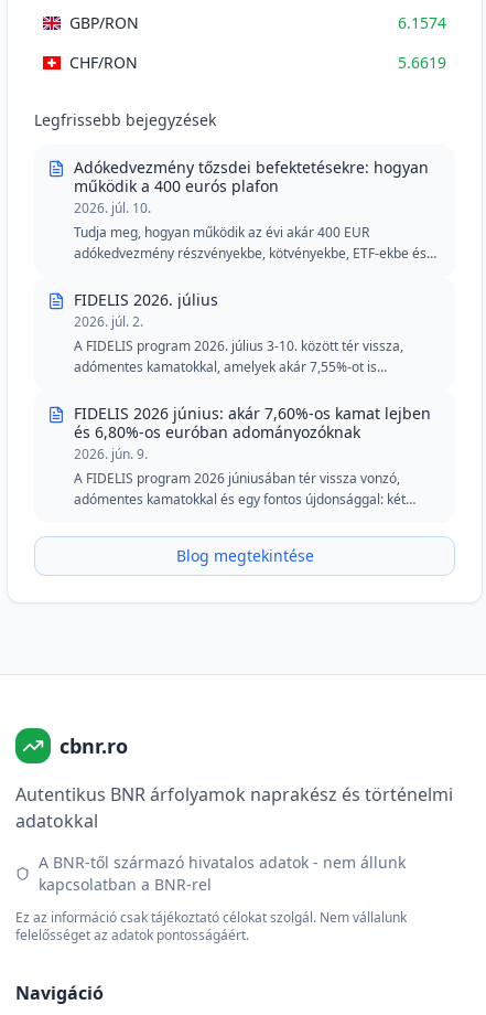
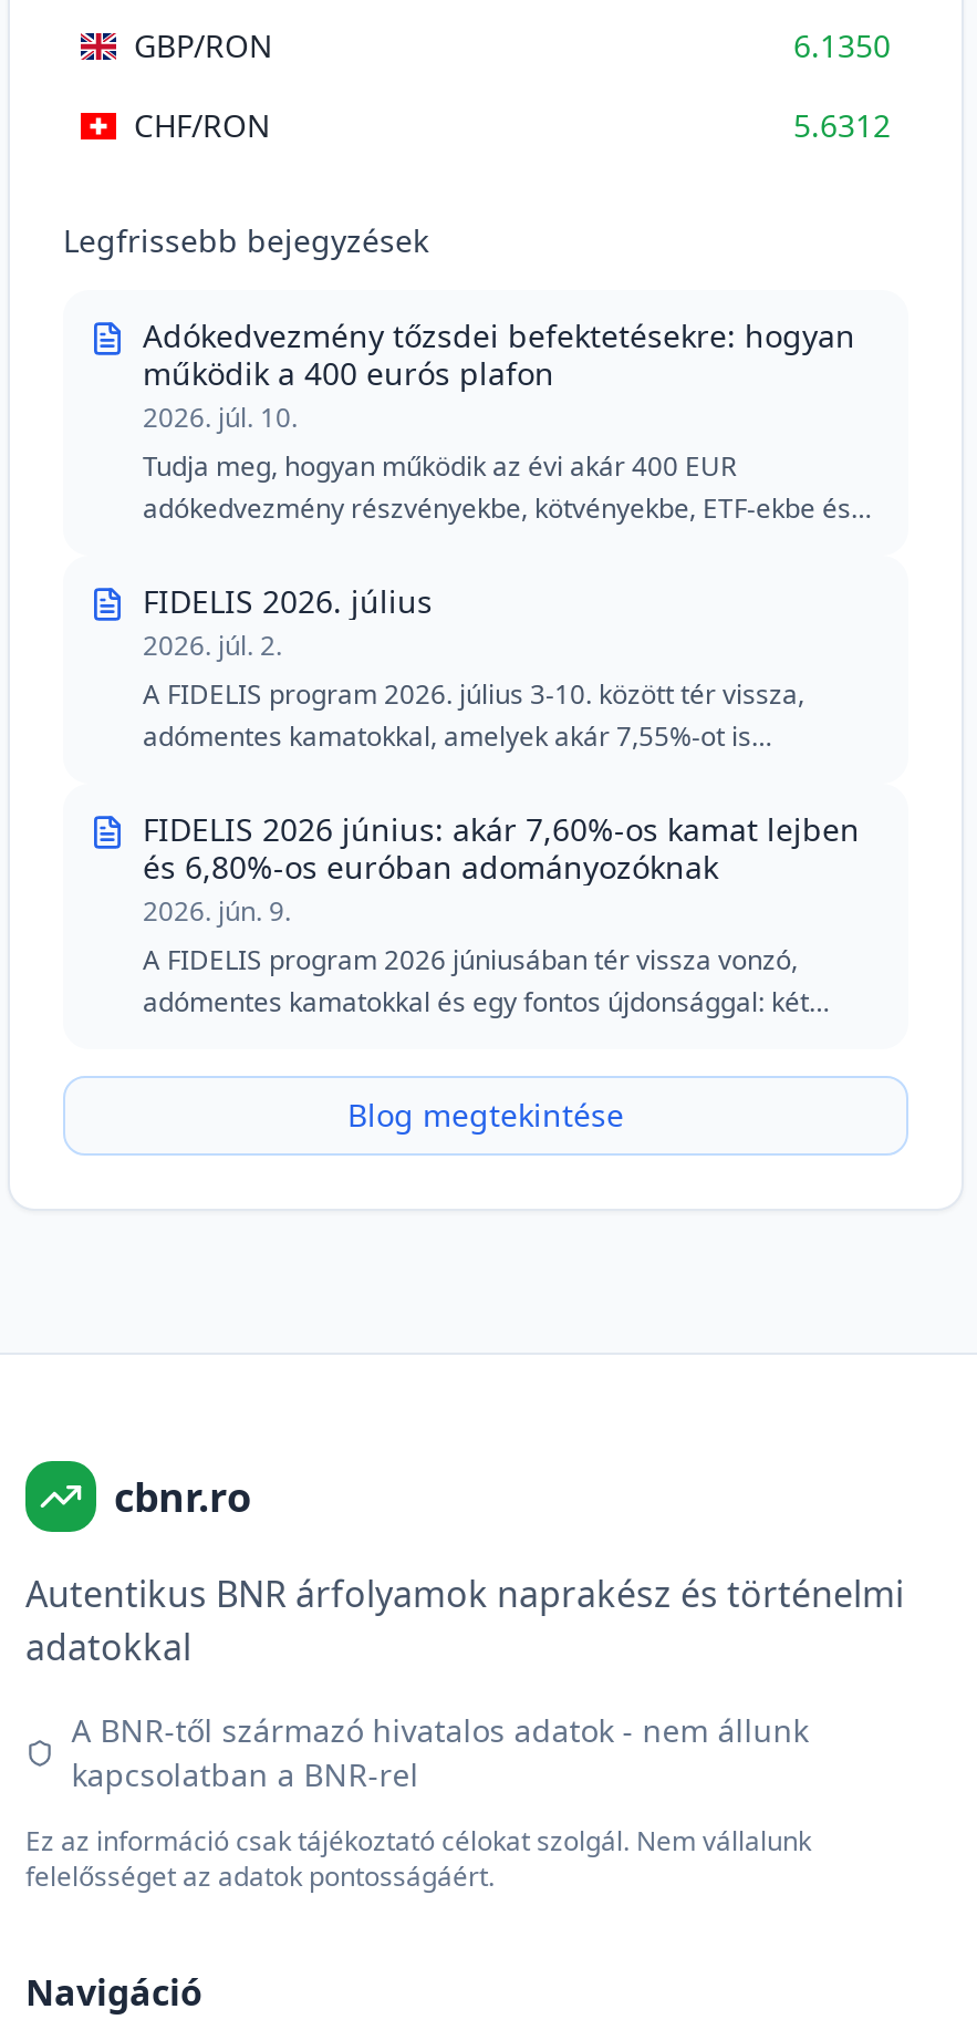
[398,12,446,33] 6.1574 -> [793,24,891,66] 6.1350
[398,52,446,73] 5.6619 -> [793,104,891,146] 5.6312

